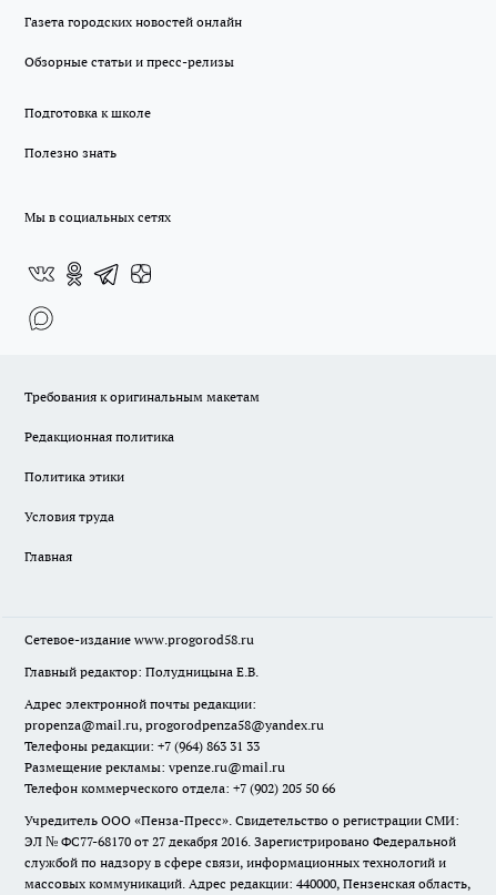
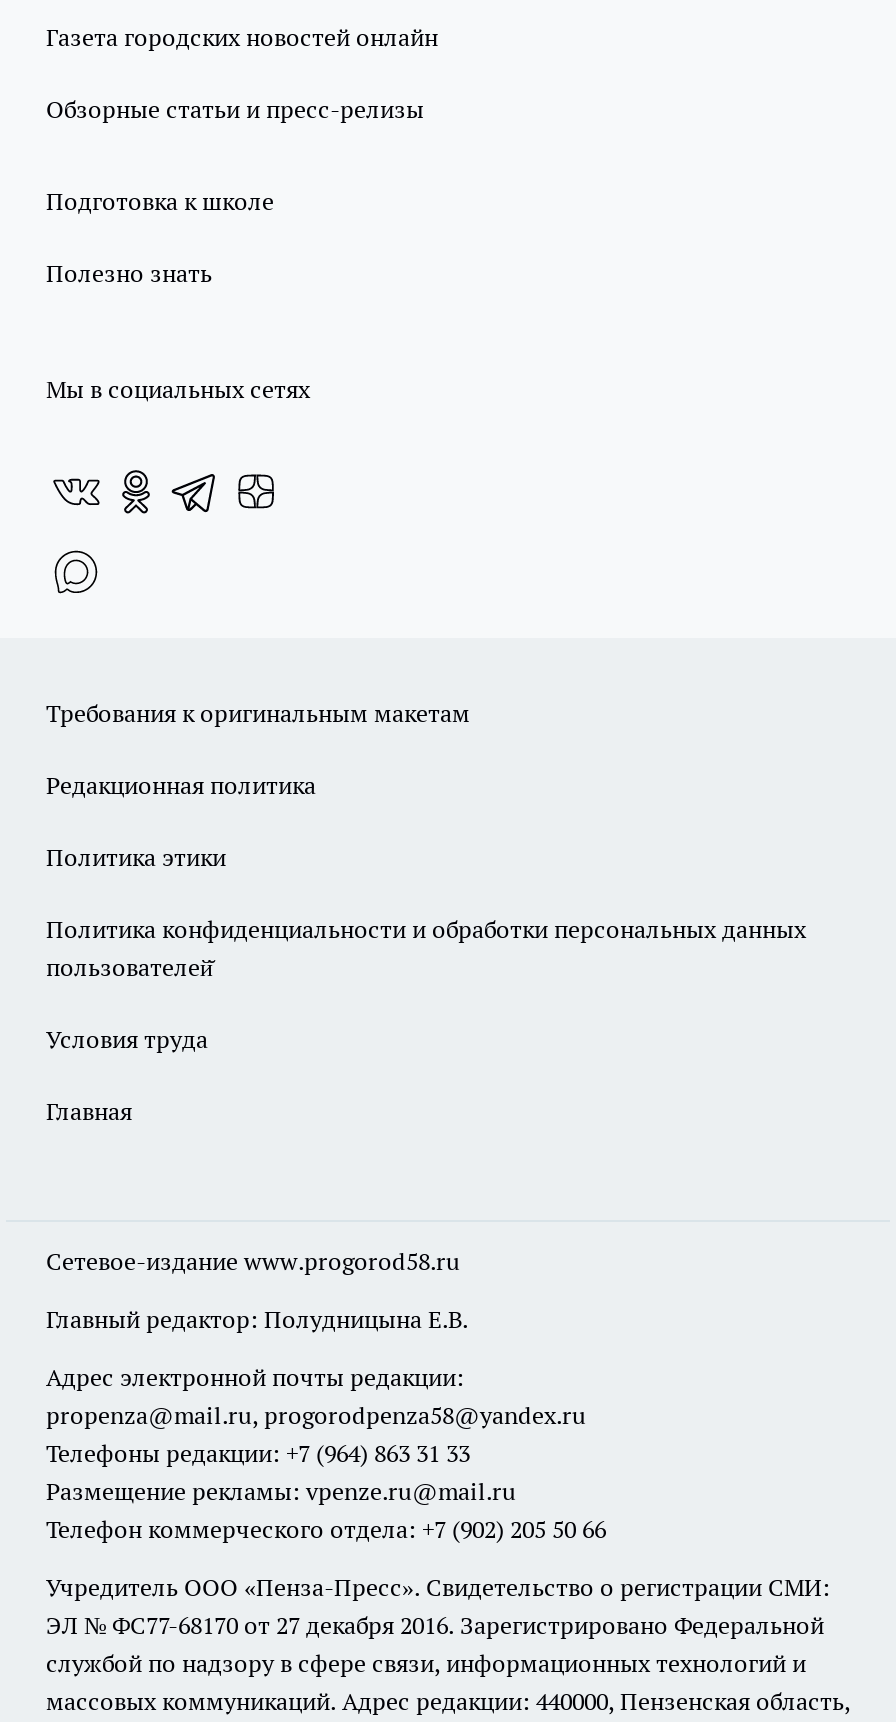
none -> [46,914,806,982] Политика конфиденциальности и обработки персональных данных | пользователей̆

